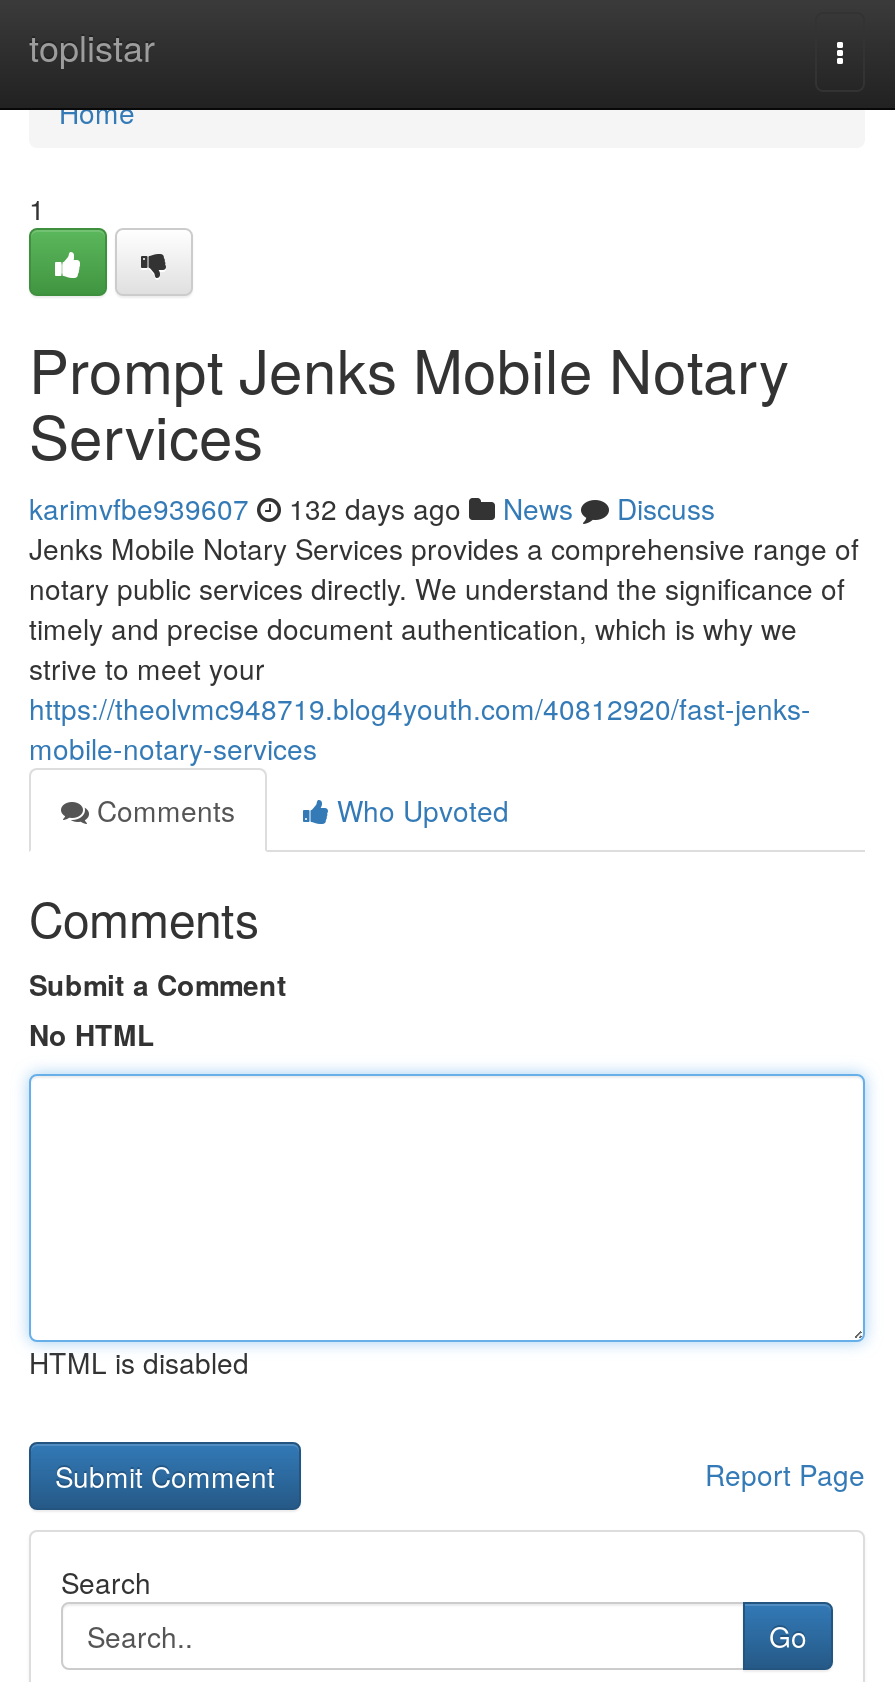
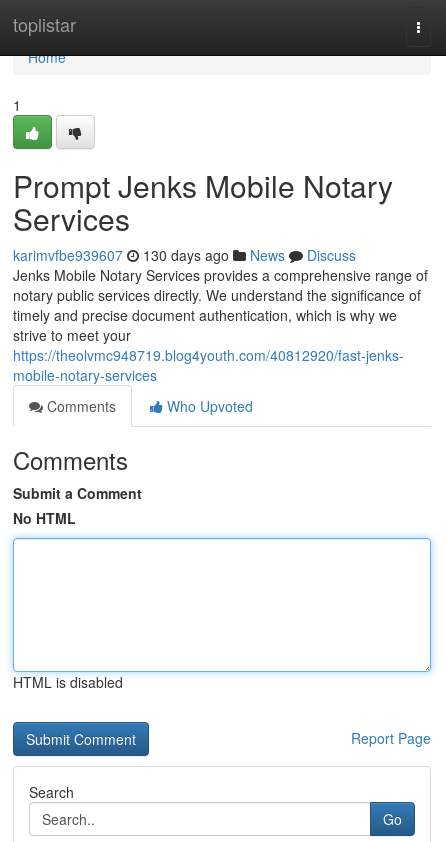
[29,488,715,528] karimvfbe939607 132 days ago News Discuss -> [13,245,356,265] karimvfbe939607 130 days ago News Discuss

